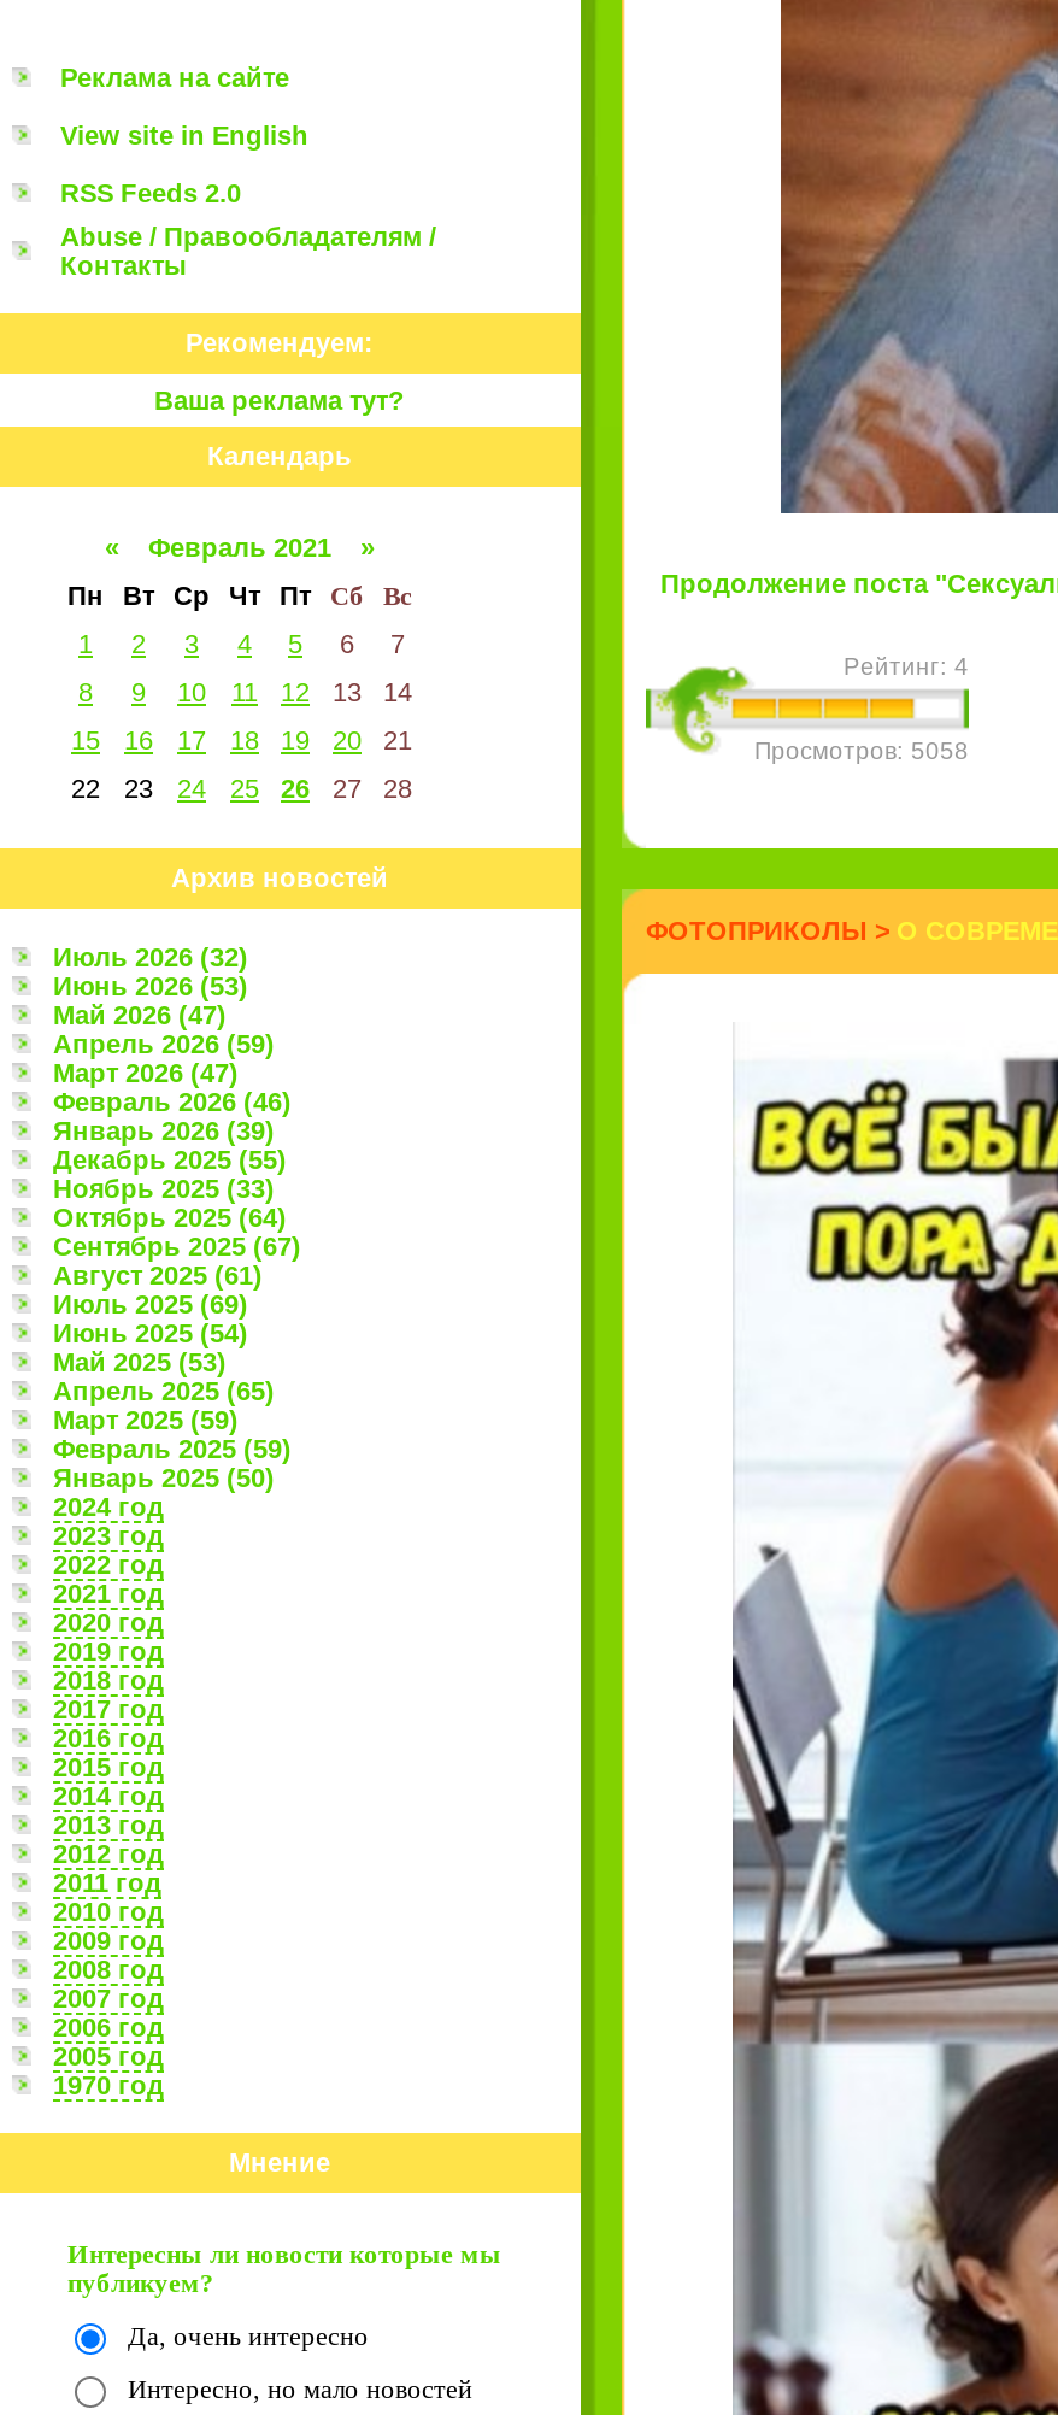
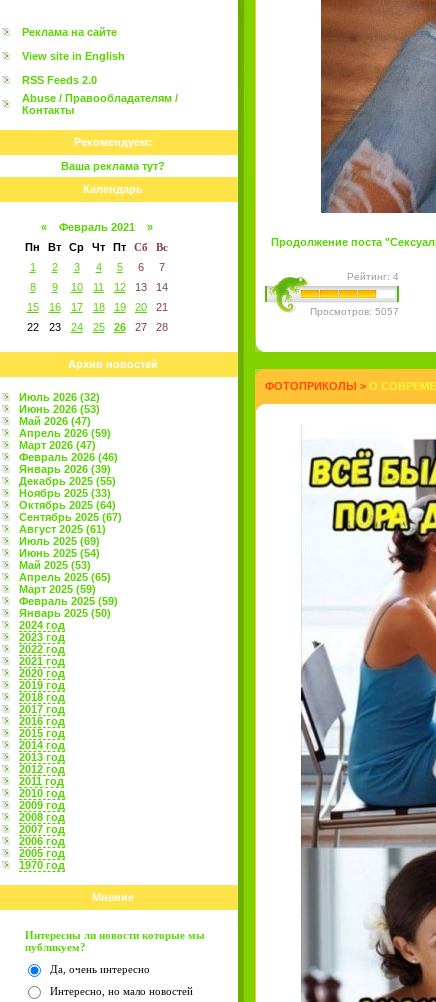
[754,738,969,764] Просмотров: 5058 -> [310,306,399,317] Просмотров: 5057

